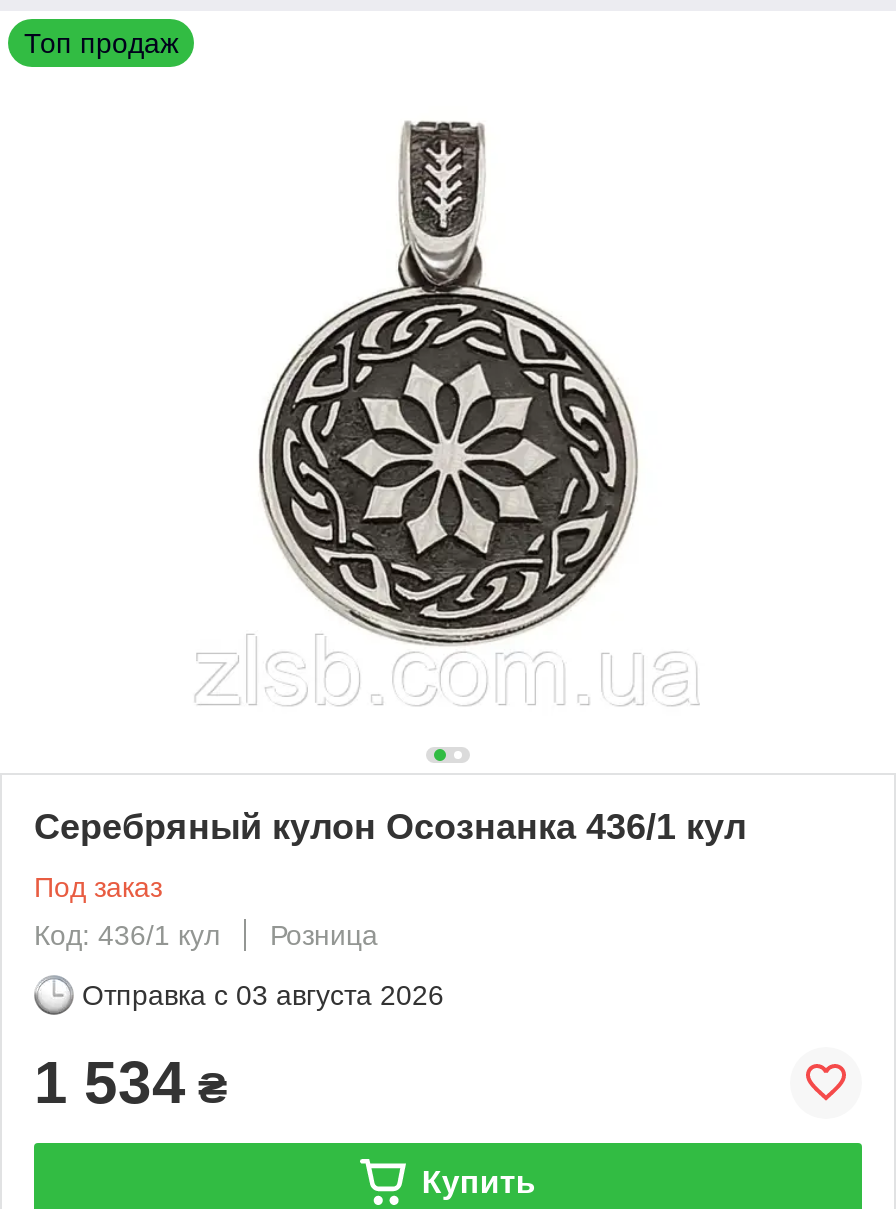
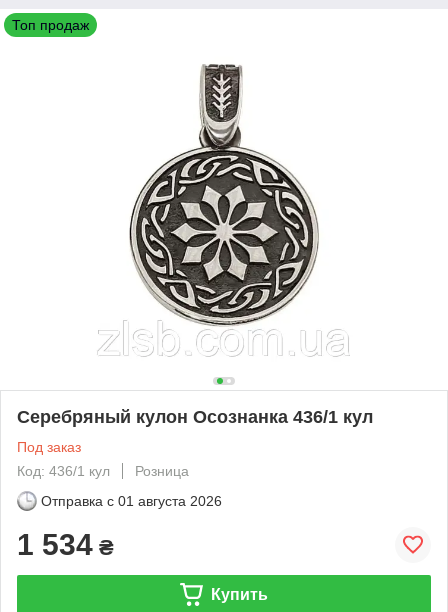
[82,979,444,1011] Отправка с 03 августа 2026 -> [41,493,222,509] Отправка с 01 августа 2026

